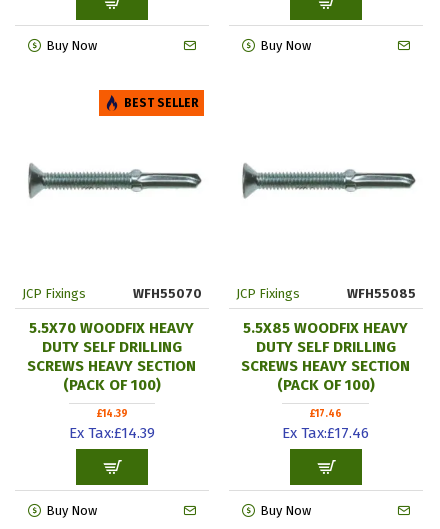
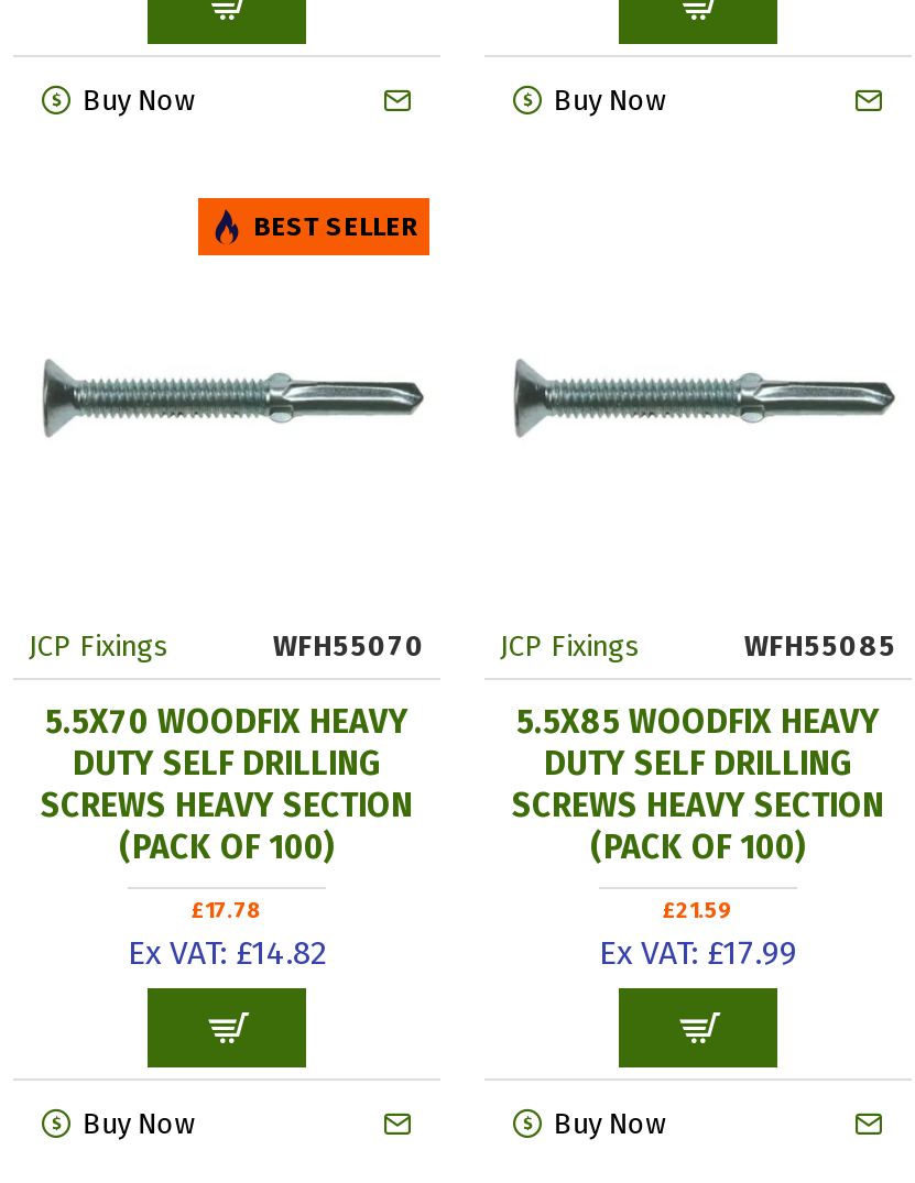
[69,408,155,442] £14.39 | Ex Tax:£14.39 -> [128,898,326,973] £17.78 | Ex VAT: £14.82
[282,408,369,442] £17.46 | Ex Tax:£17.46 -> [599,898,797,973] £21.59 | Ex VAT: £17.99

